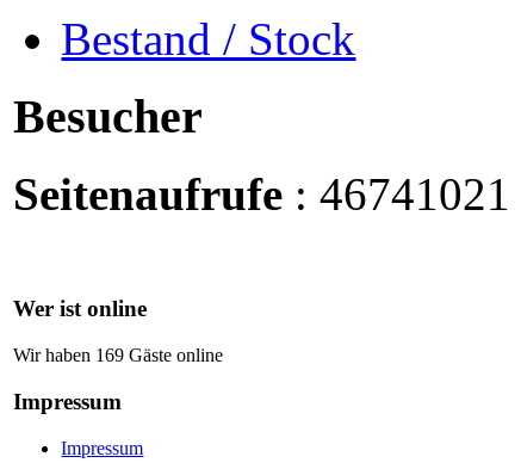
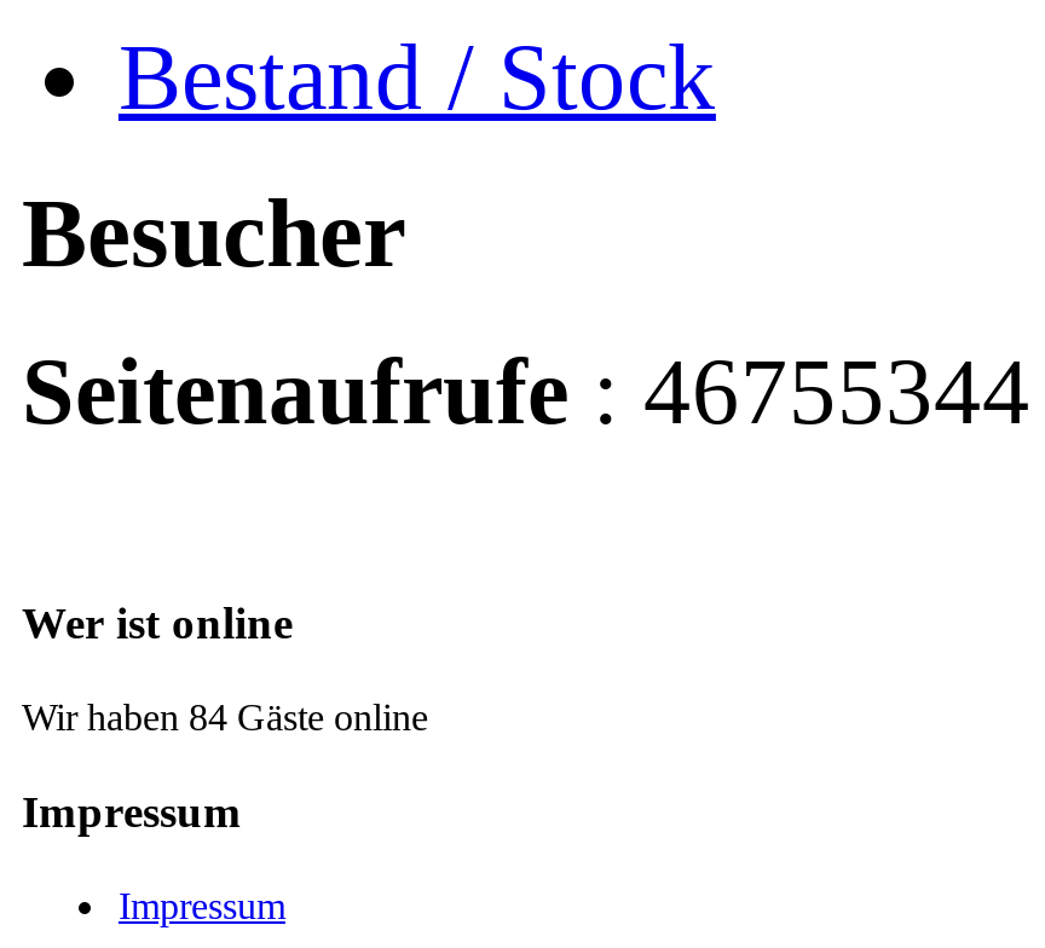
[14,168,511,219] Seitenaufrufe: 46741021 -> [22,338,1030,442] Seitenaufrufe: 46755344
[14,345,224,365] Wir haben 169 Gäste online -> [22,697,428,738] Wir haben 84 Gäste online

